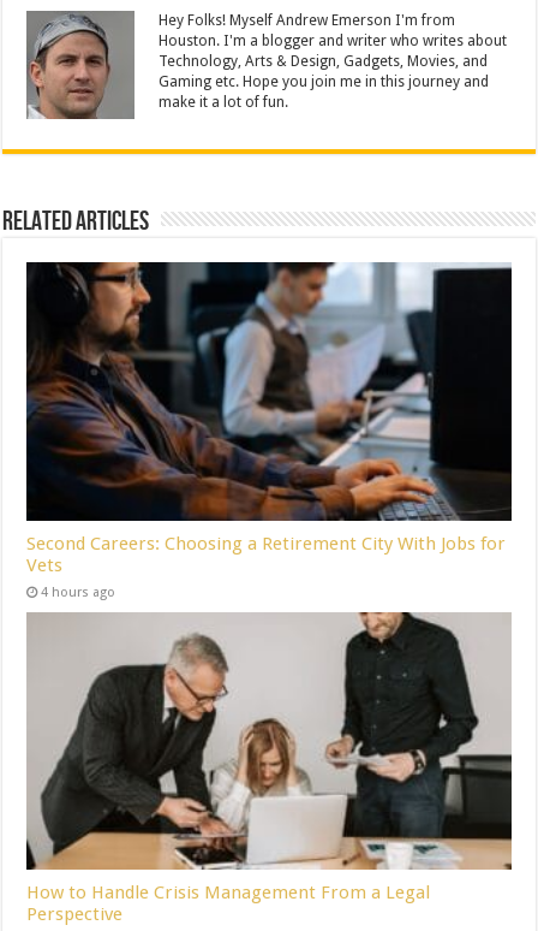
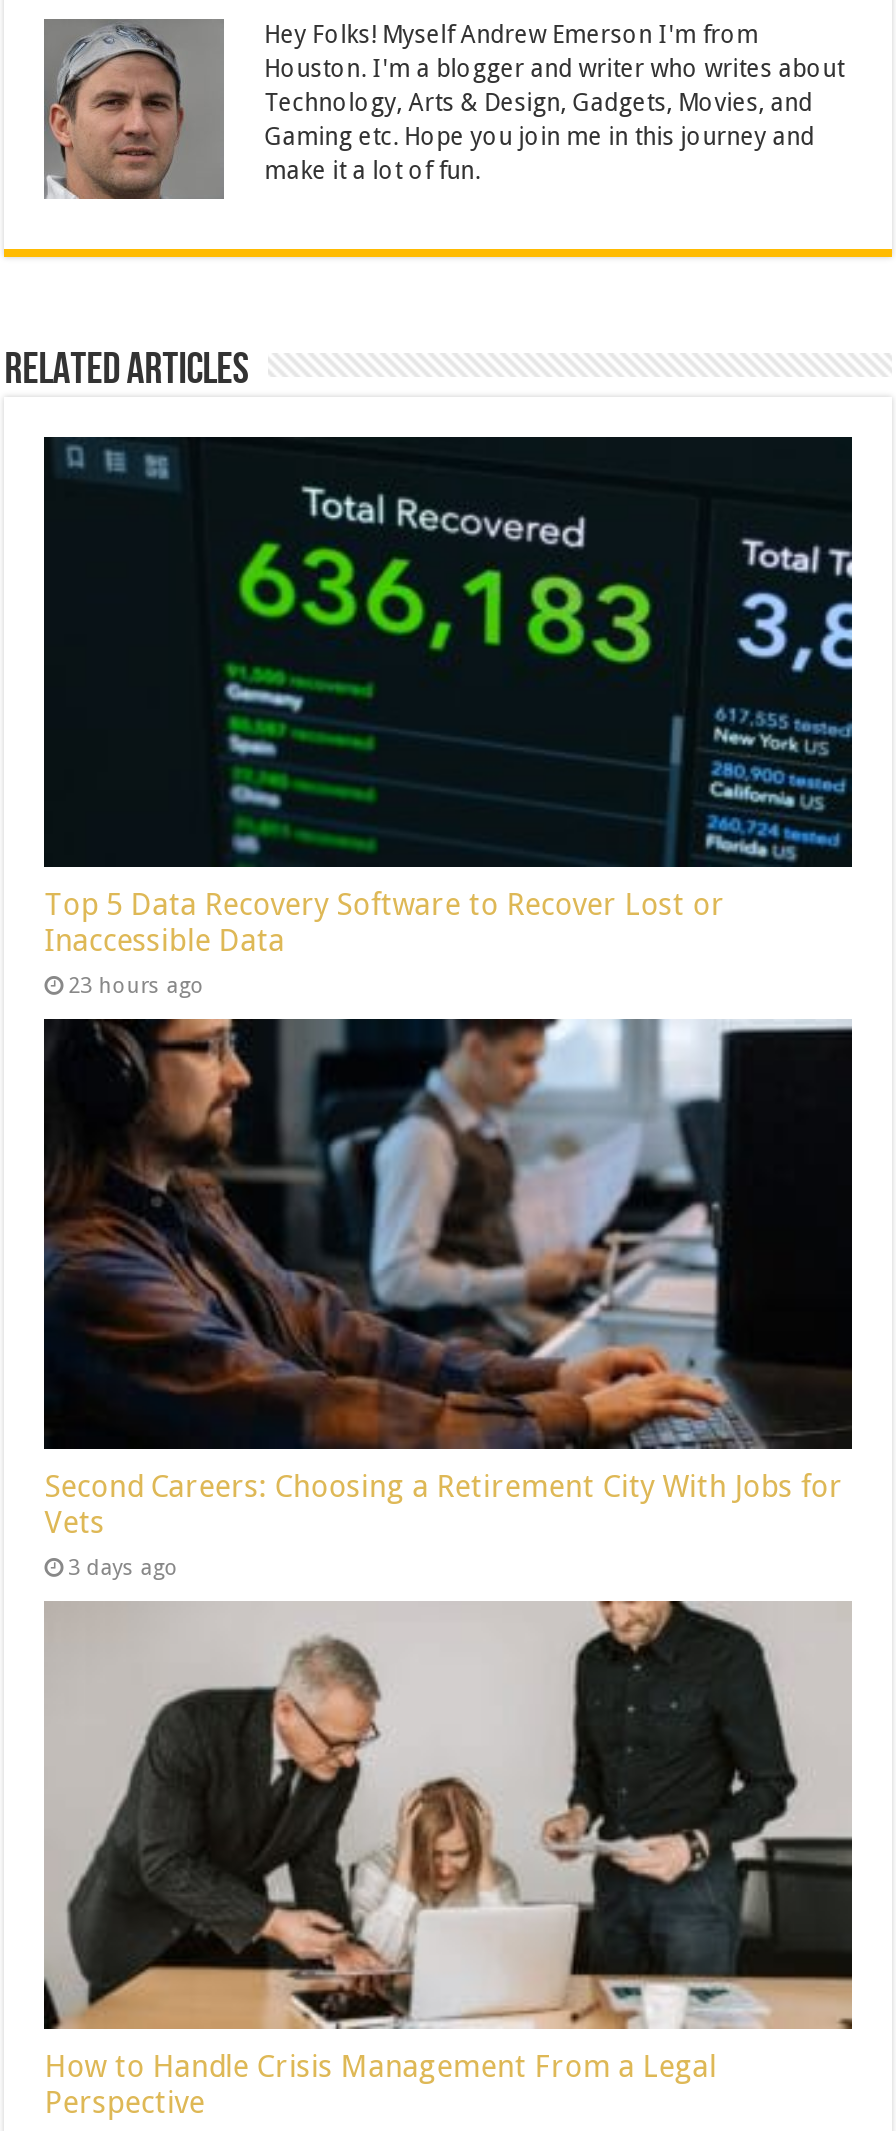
none -> [44,434,854,999] [image] | Top 5 Data Recovery Software to Recover Lost or | Inaccessible Data | 23 hours ago
[41,584,116,600] 4 hours ago -> [68,1555,178,1581] 3 days ago

